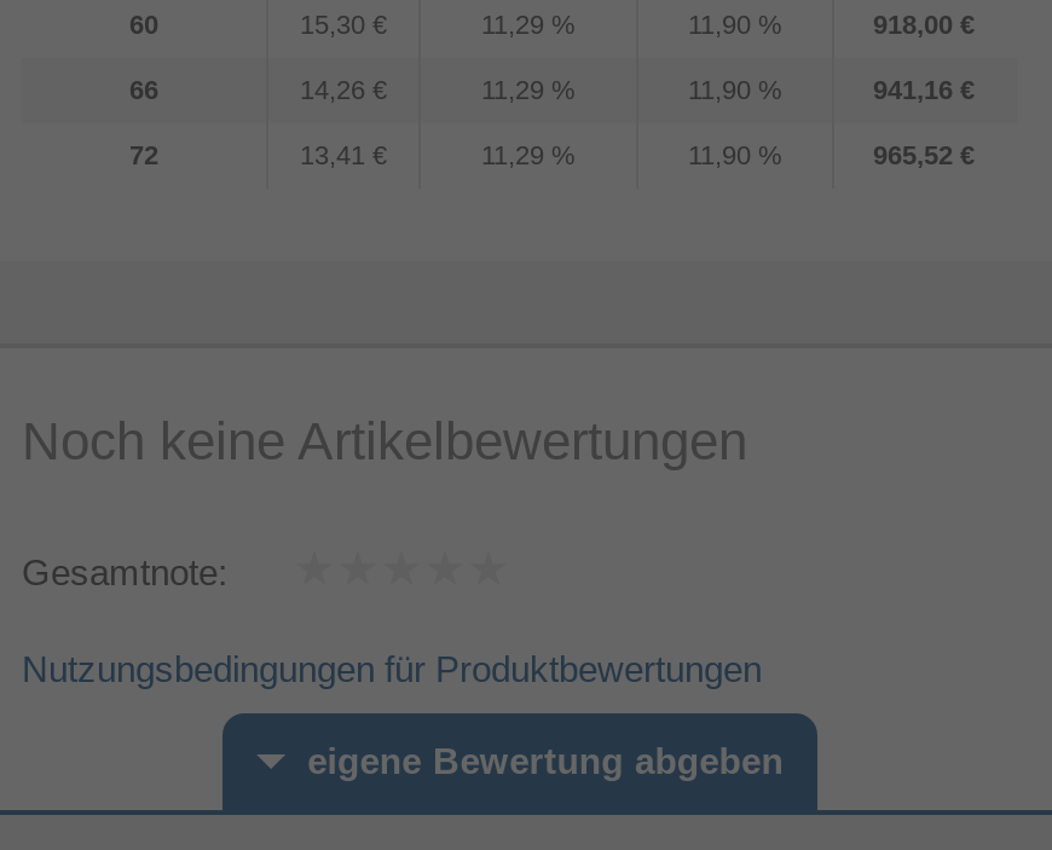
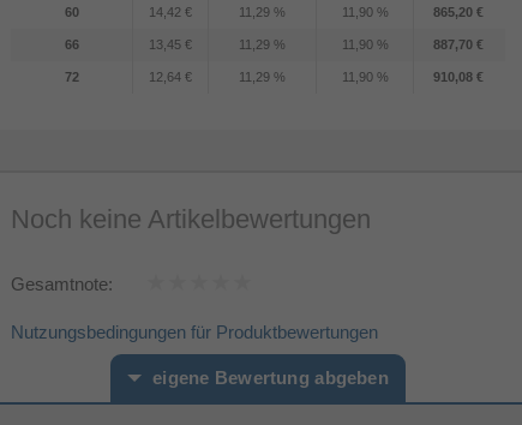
[300,9,387,38] 15,30 € -> [149,5,192,19] 14,42 €
[873,9,975,38] 918,00 € -> [433,5,484,19] 865,20 €
[300,74,387,103] 14,26 € -> [149,37,192,51] 13,45 €
[873,74,975,103] 941,16 € -> [433,37,484,51] 887,70 €
[300,140,387,169] 13,41 € -> [149,69,192,84] 12,64 €
[873,140,975,169] 965,52 € -> [433,69,484,84] 910,08 €

